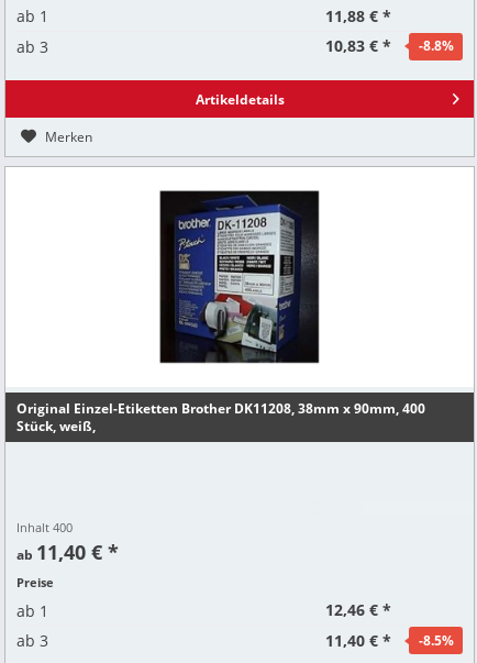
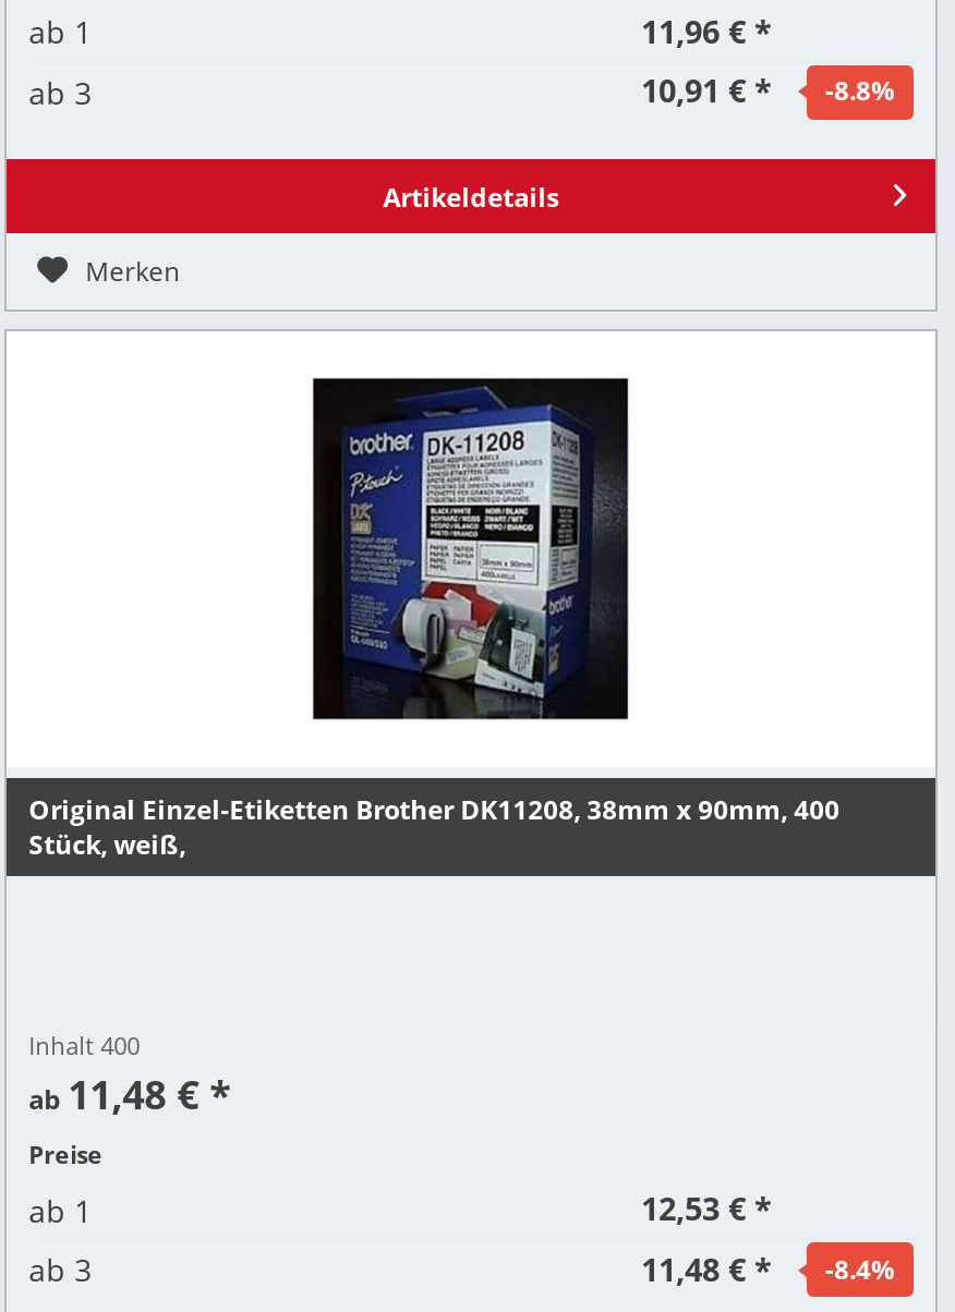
[325,5,391,26] 11,88 € * -> [641,10,772,51] 11,96 € *
[325,35,453,56] 10,83 € * -8.8% -> [641,70,895,111] 10,91 € * -8.8%
[17,539,119,565] ab 11,40 € * -> [29,1069,232,1121] ab 11,48 € *
[325,600,391,620] 12,46 € * -> [641,1188,772,1230] 12,53 € *
[325,630,391,651] 11,40 € * -> [641,1248,772,1290] 11,48 € *
[418,631,453,650] -8.5% -> [825,1251,895,1288] -8.4%

